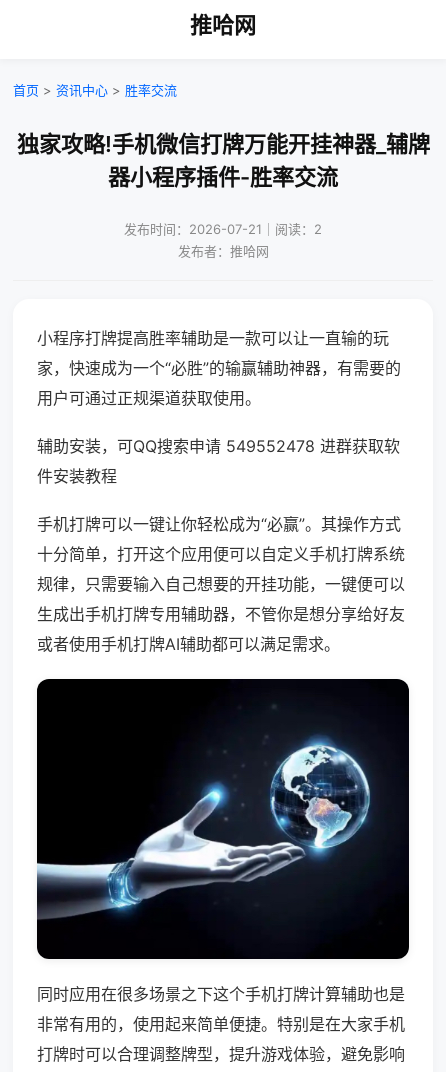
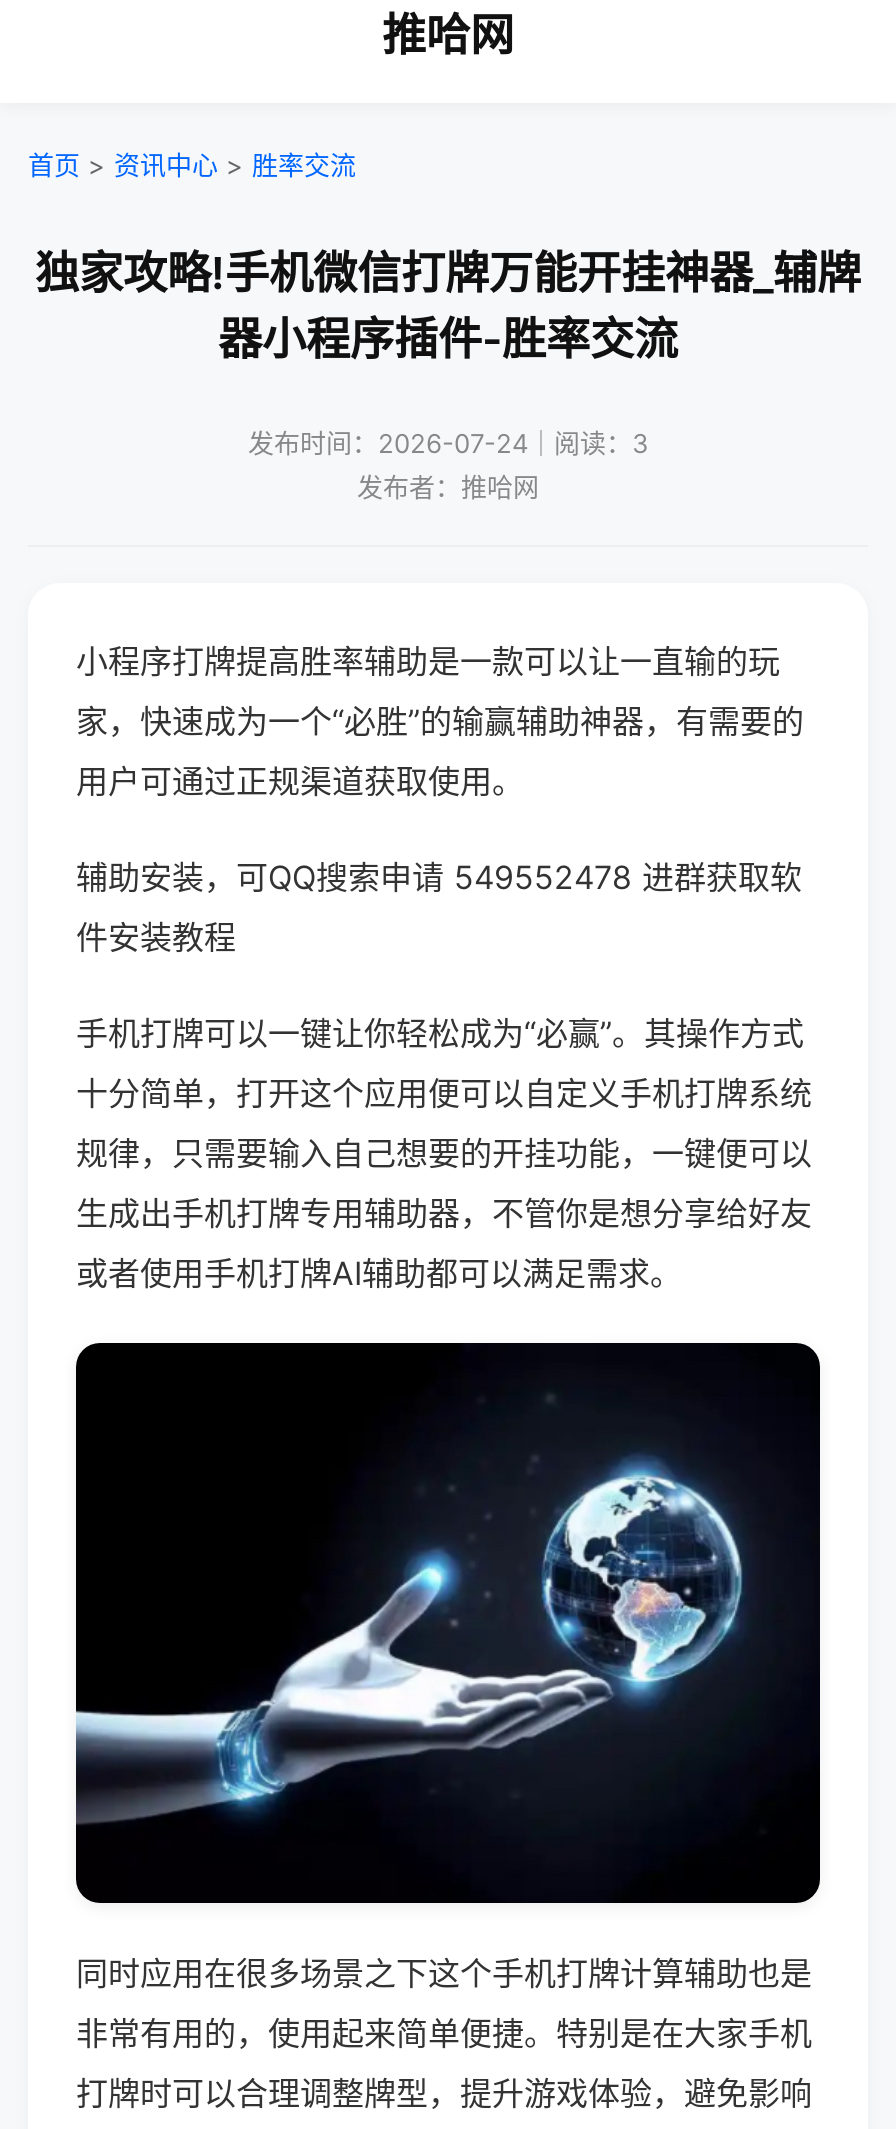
[124,221,322,237] 发布时间：2026-07-21｜阅读：2 -> [248,427,648,459] 发布时间：2026-07-24｜阅读：3

